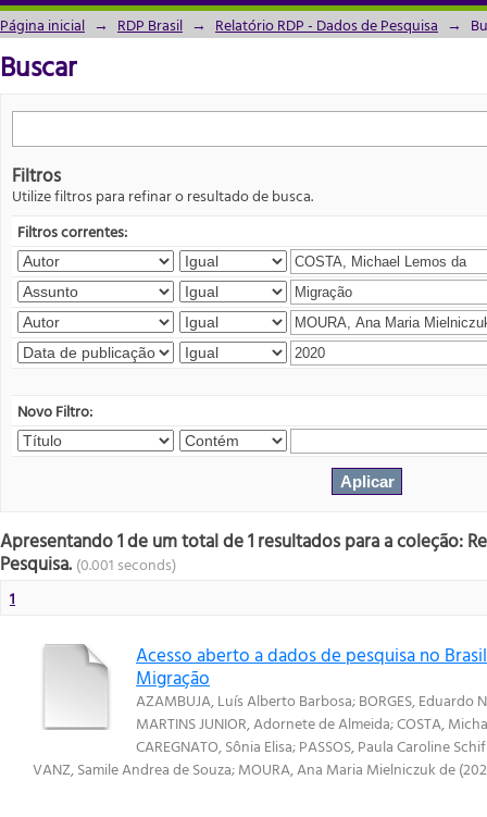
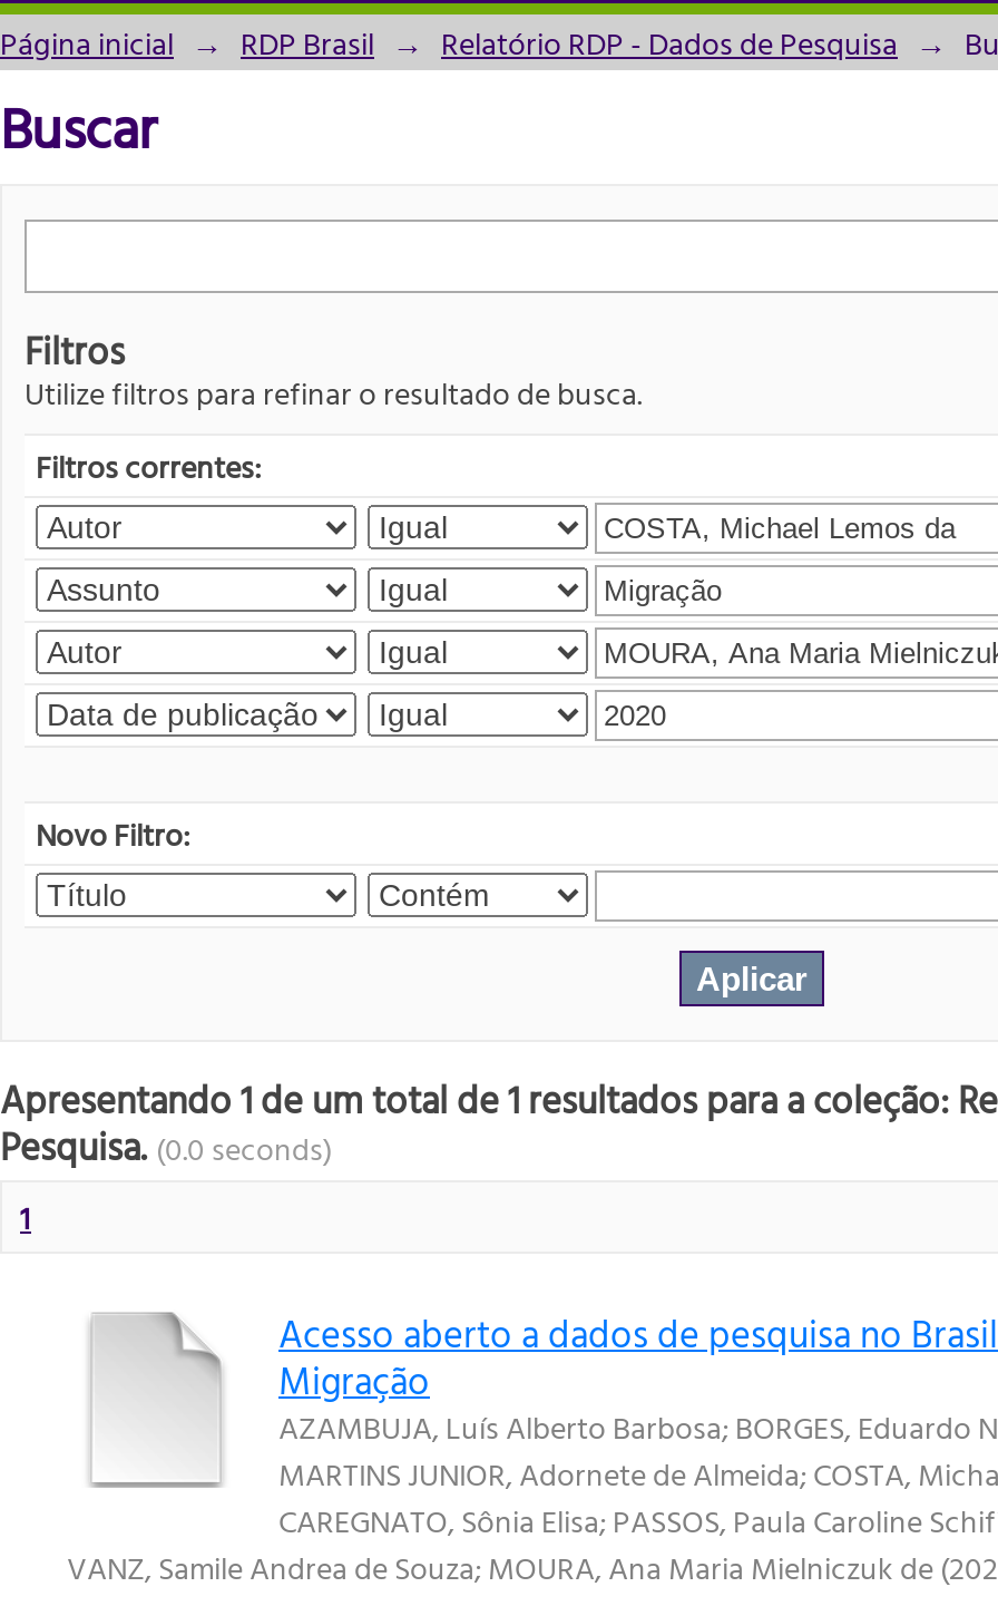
[0,549,176,577] Pesquisa. (0.001 seconds) -> [0,1118,332,1174] Pesquisa. (0.0 seconds)

